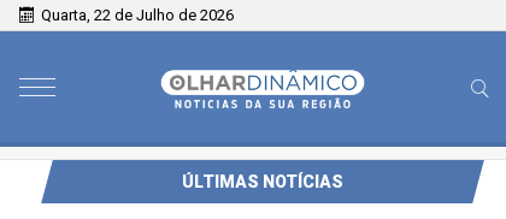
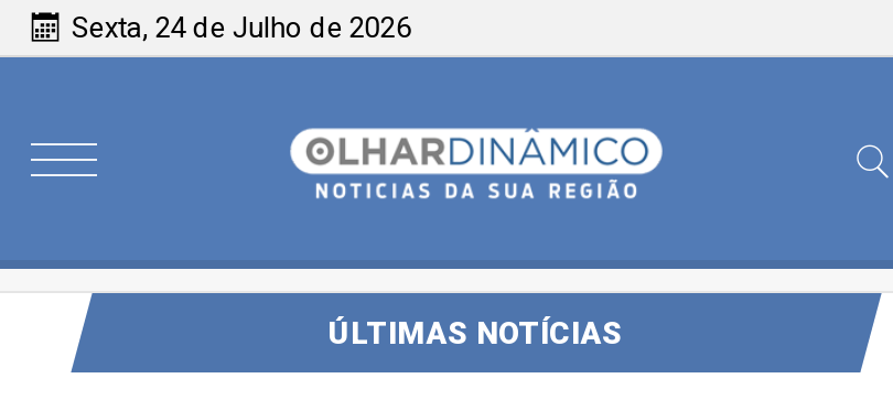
[41,6,234,24] Quarta, 22 de Julho de 2026 -> [71,11,411,44] Sexta, 24 de Julho de 2026

